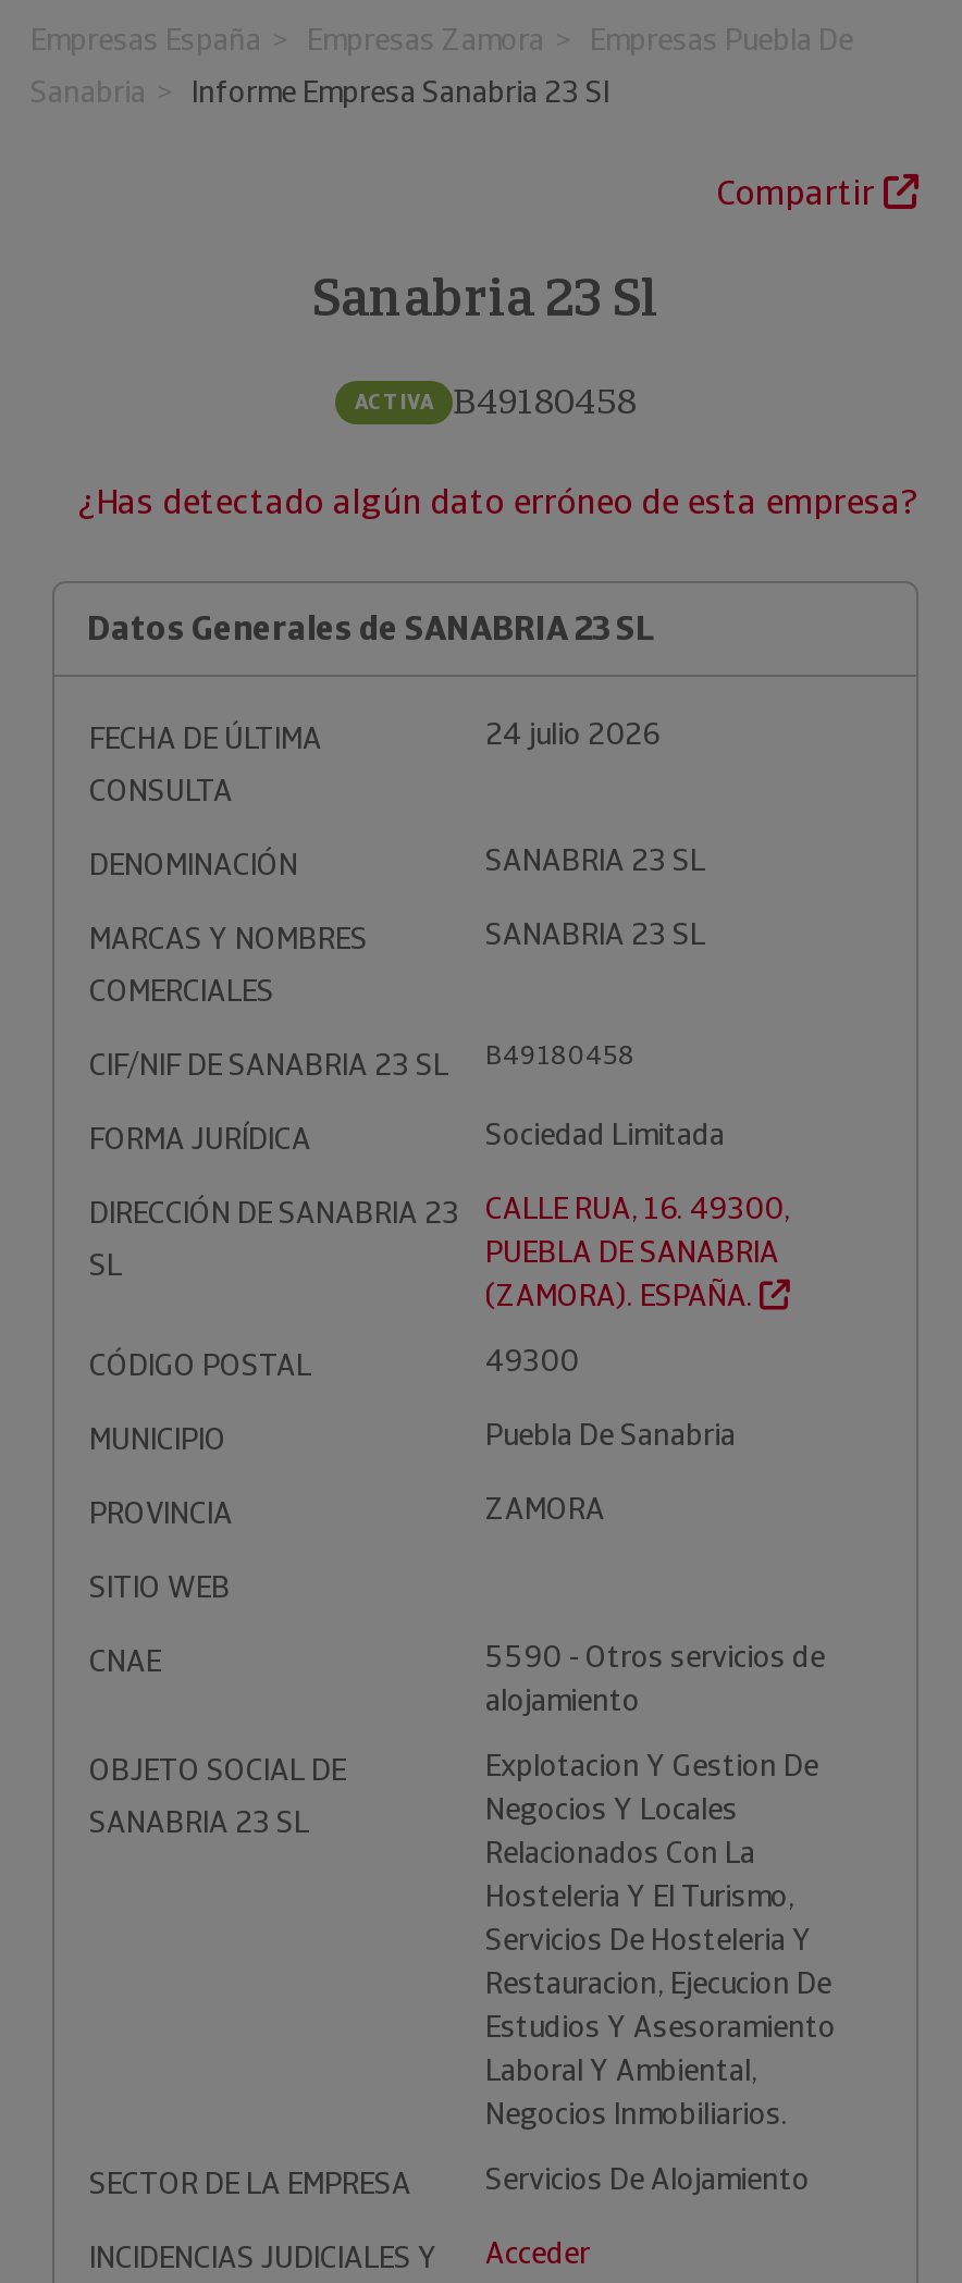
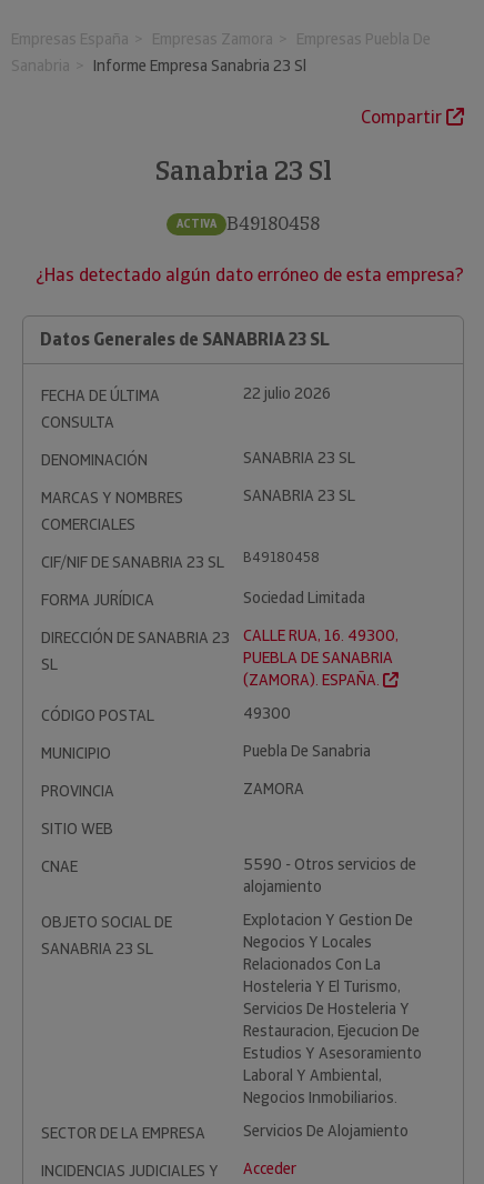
[485,714,659,753] 24 julio 2026 -> [243,383,331,403] 22 julio 2026

